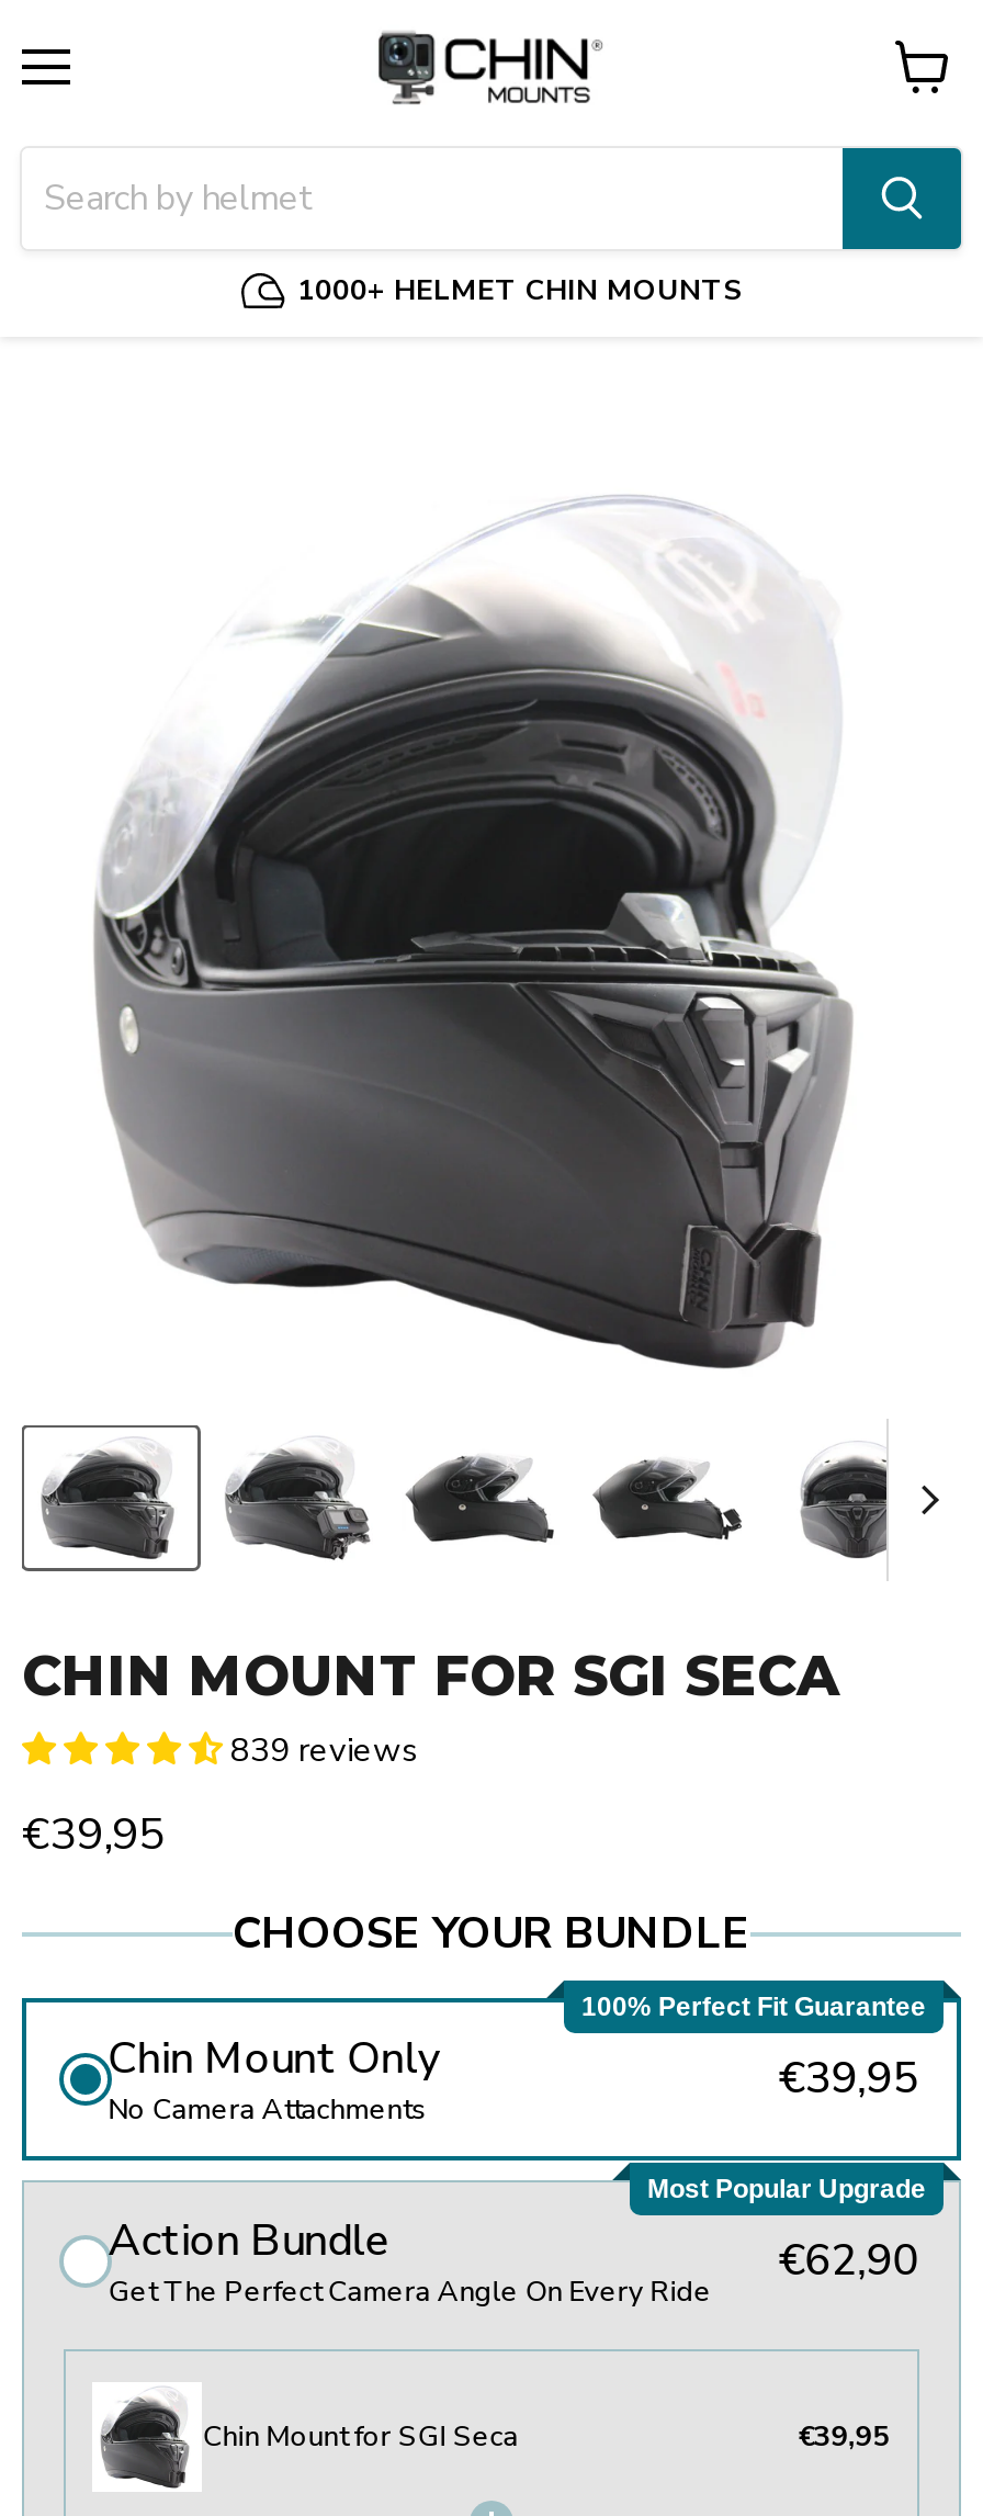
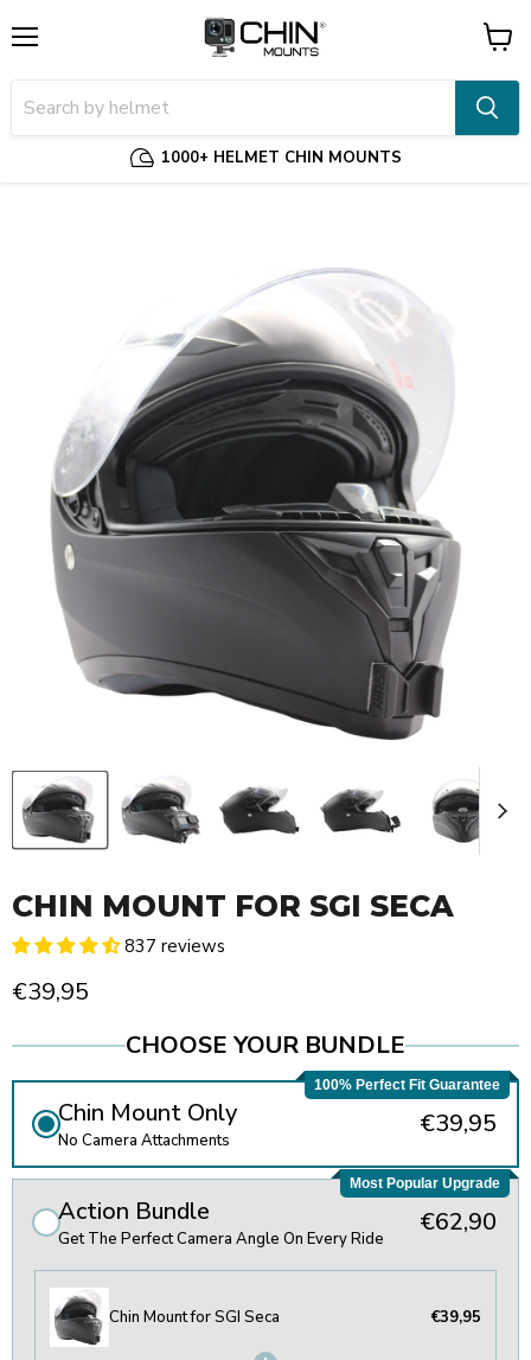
[230,1729,417,1773] 839 reviews -> [124,935,225,958] 837 reviews

